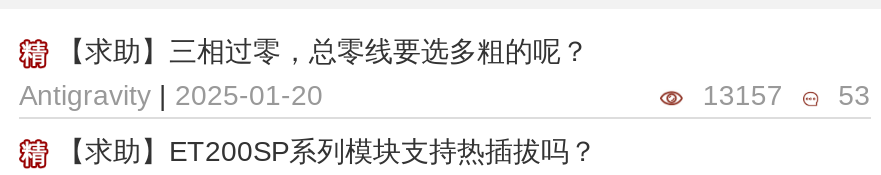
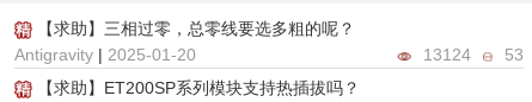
[703,79,870,111] 13157 53 -> [423,45,523,64] 13124 53

